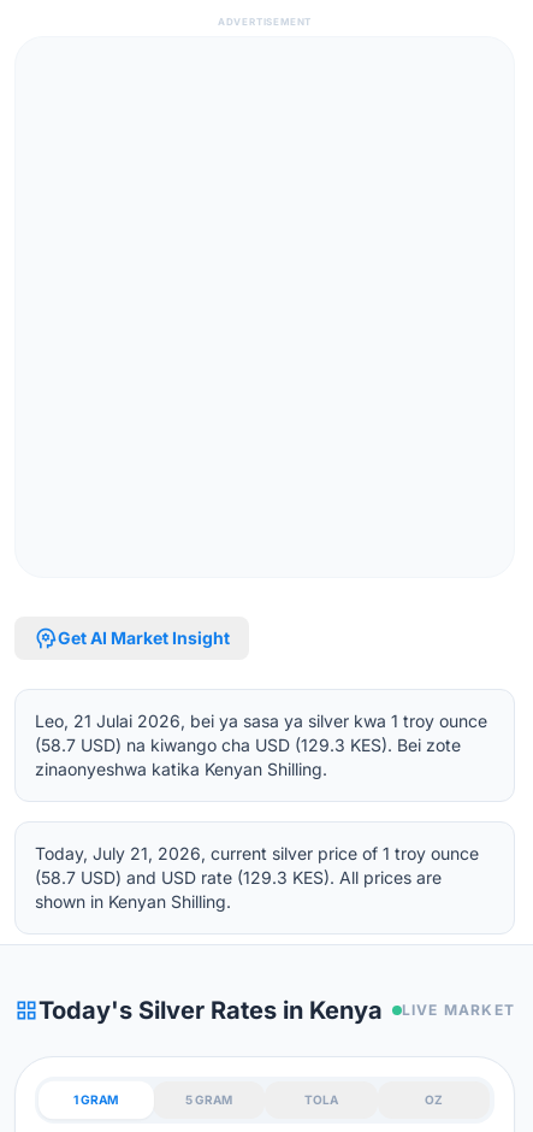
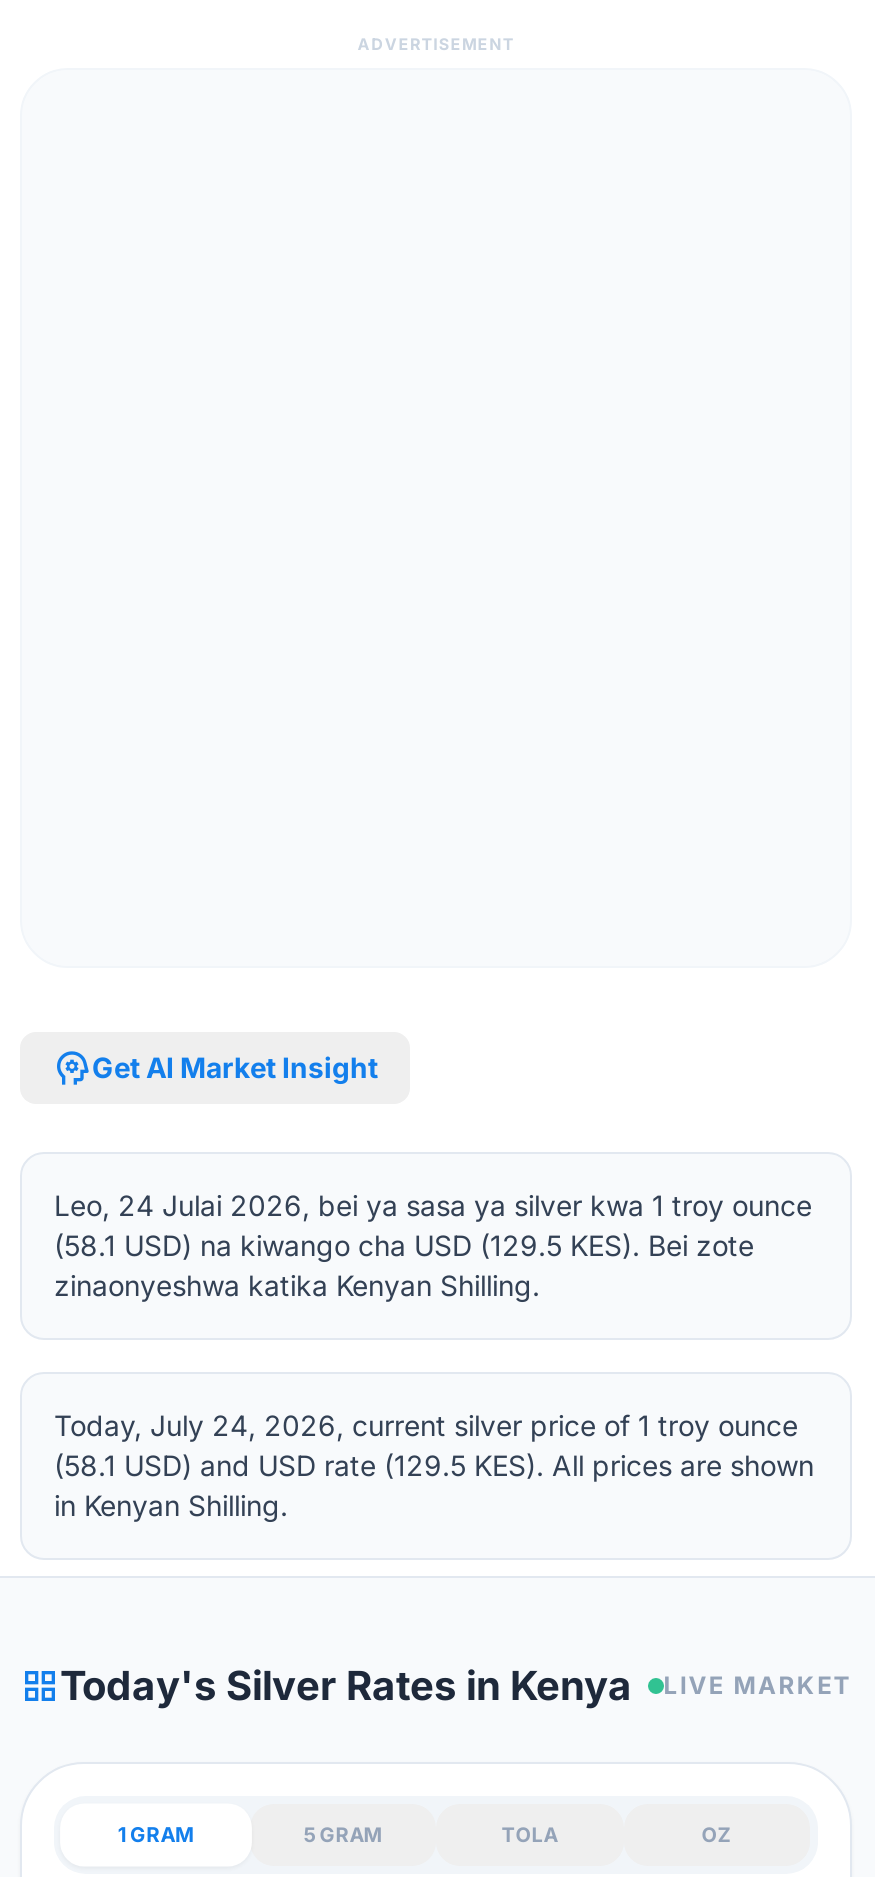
[35,711,487,731] Leo, 21 Julai 2026, bei ya sasa ya silver kwa 1 troy ounce -> [54,1188,812,1222] Leo, 24 Julai 2026, bei ya sasa ya silver kwa 1 troy ounce
[35,735,461,755] (58.7 USD) na kiwango cha USD (129.3 KES). Bei zote -> [54,1228,754,1262] (58.1 USD) na kiwango cha USD (129.5 KES). Bei zote
[35,843,479,912] Today, July 21, 2026, current silver price of 1 troy ounce | (58.7 USD) and USD rate (129.3 KES). All prices are | shown in Kenyan Shilling. -> [54,1408,814,1522] Today, July 24, 2026, current silver price of 1 troy ounce | (58.1 USD) and USD rate (129.5 KES). All prices are shown | in Kenyan Shilling.

